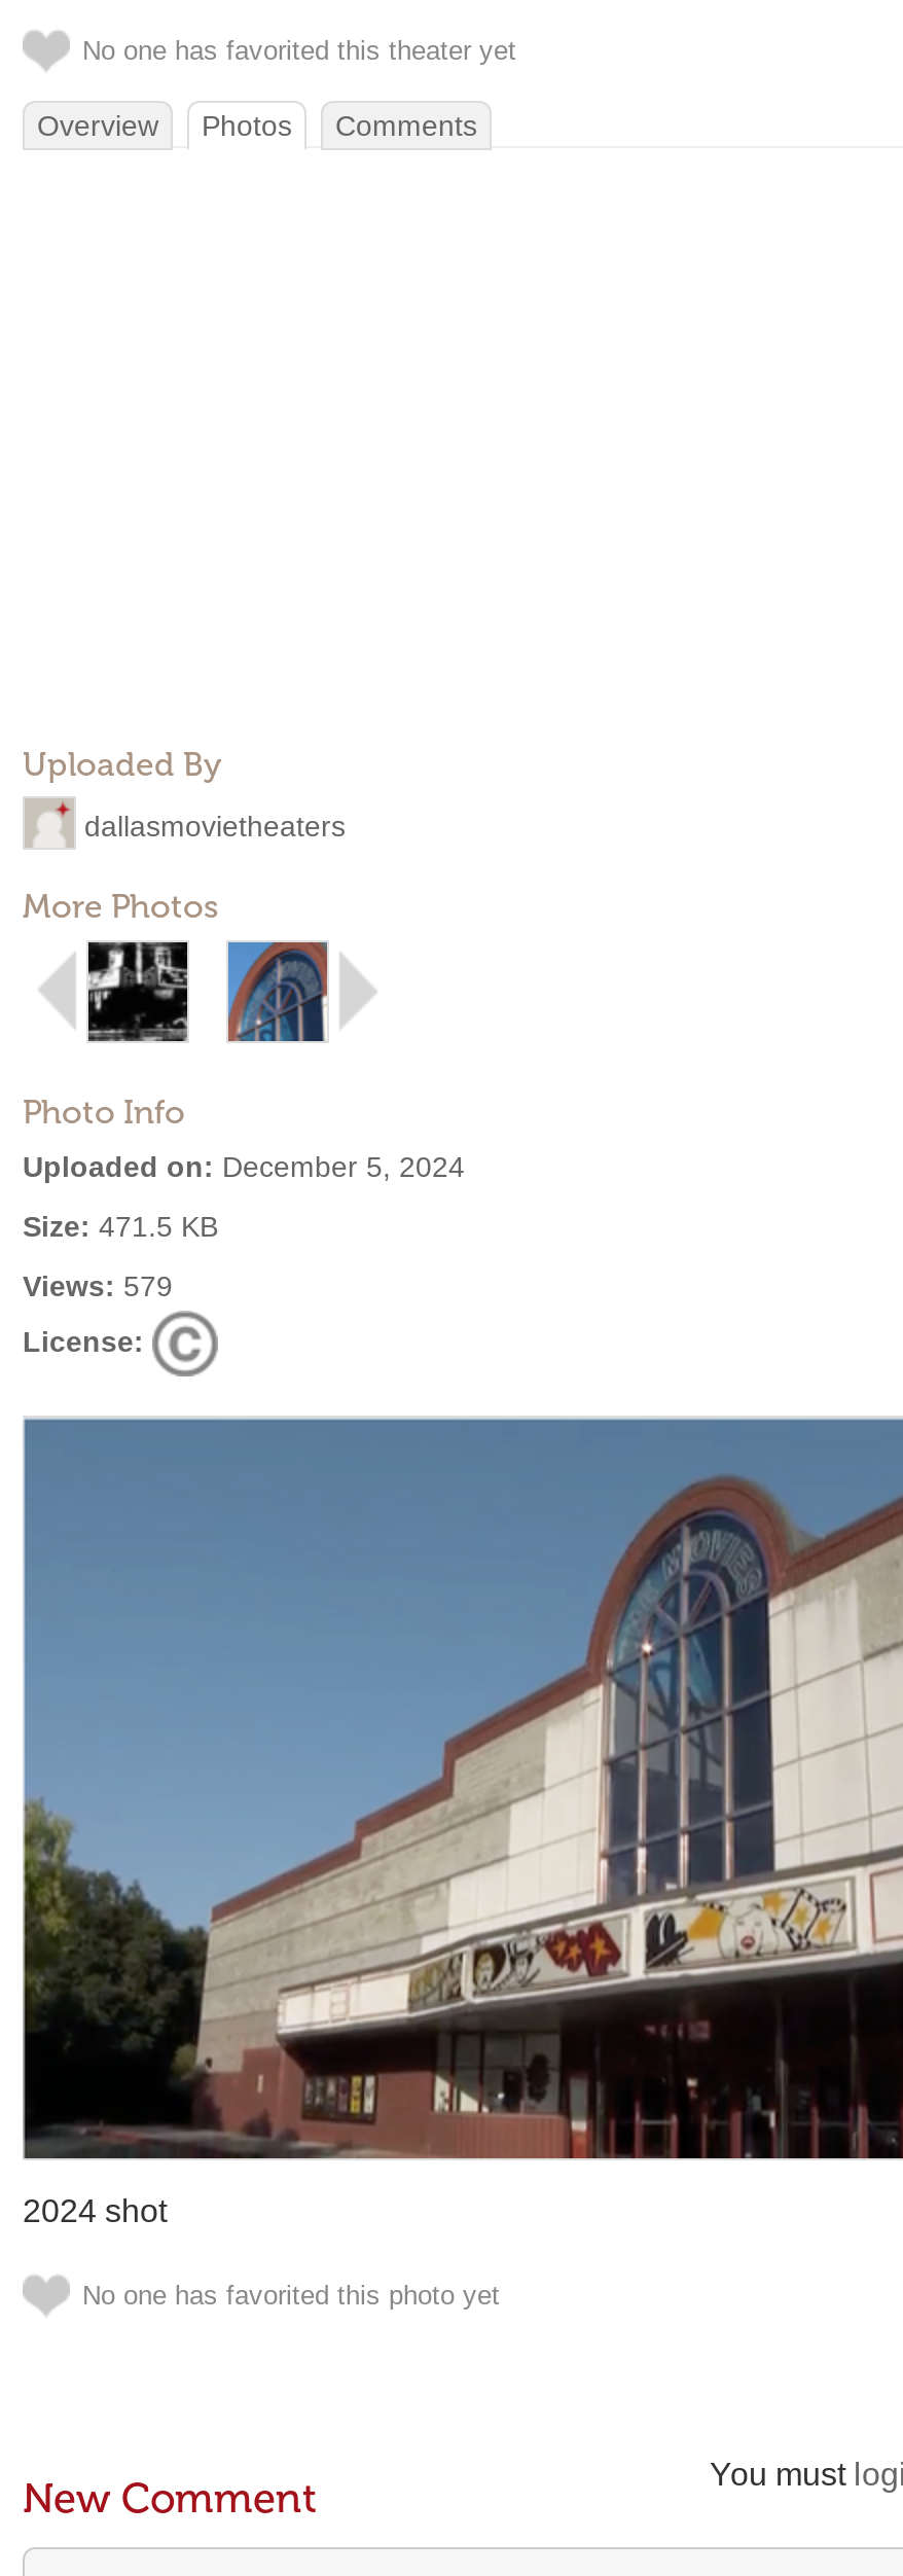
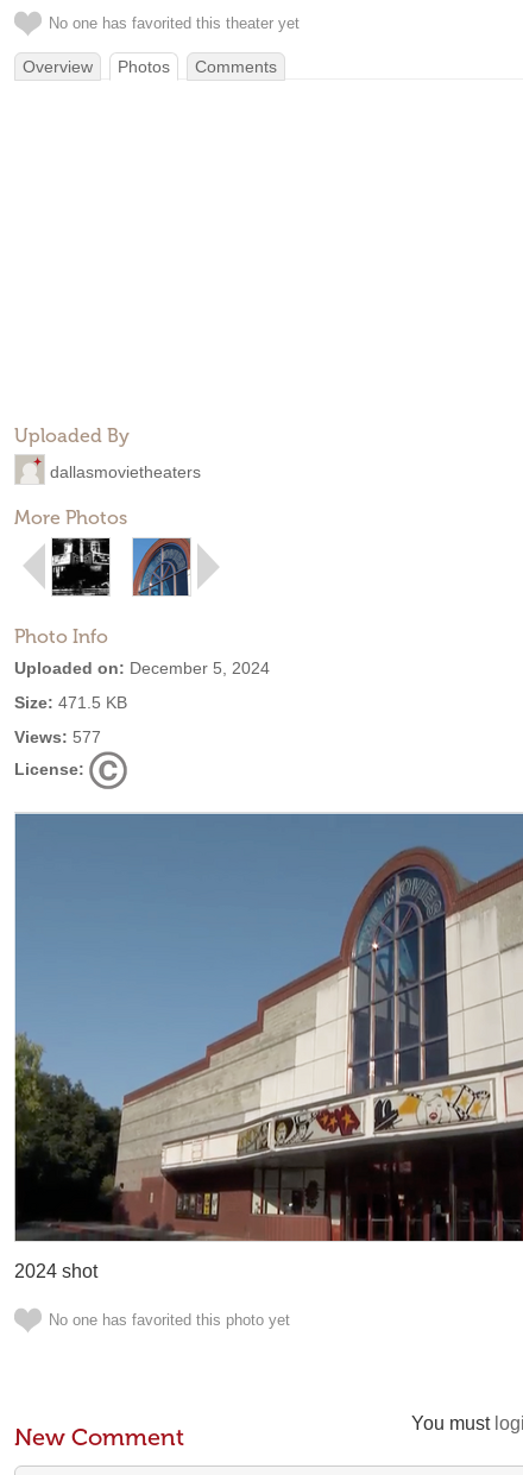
[23,1269,173,1302] Views: 579 -> [14,727,101,746] Views: 577

